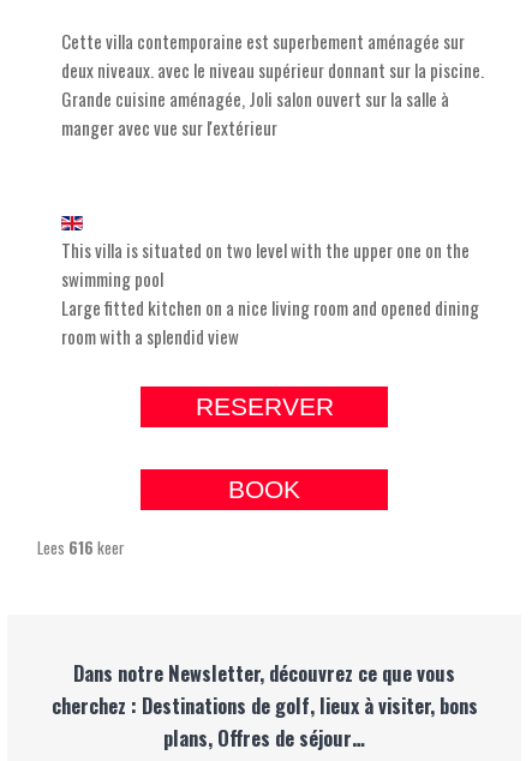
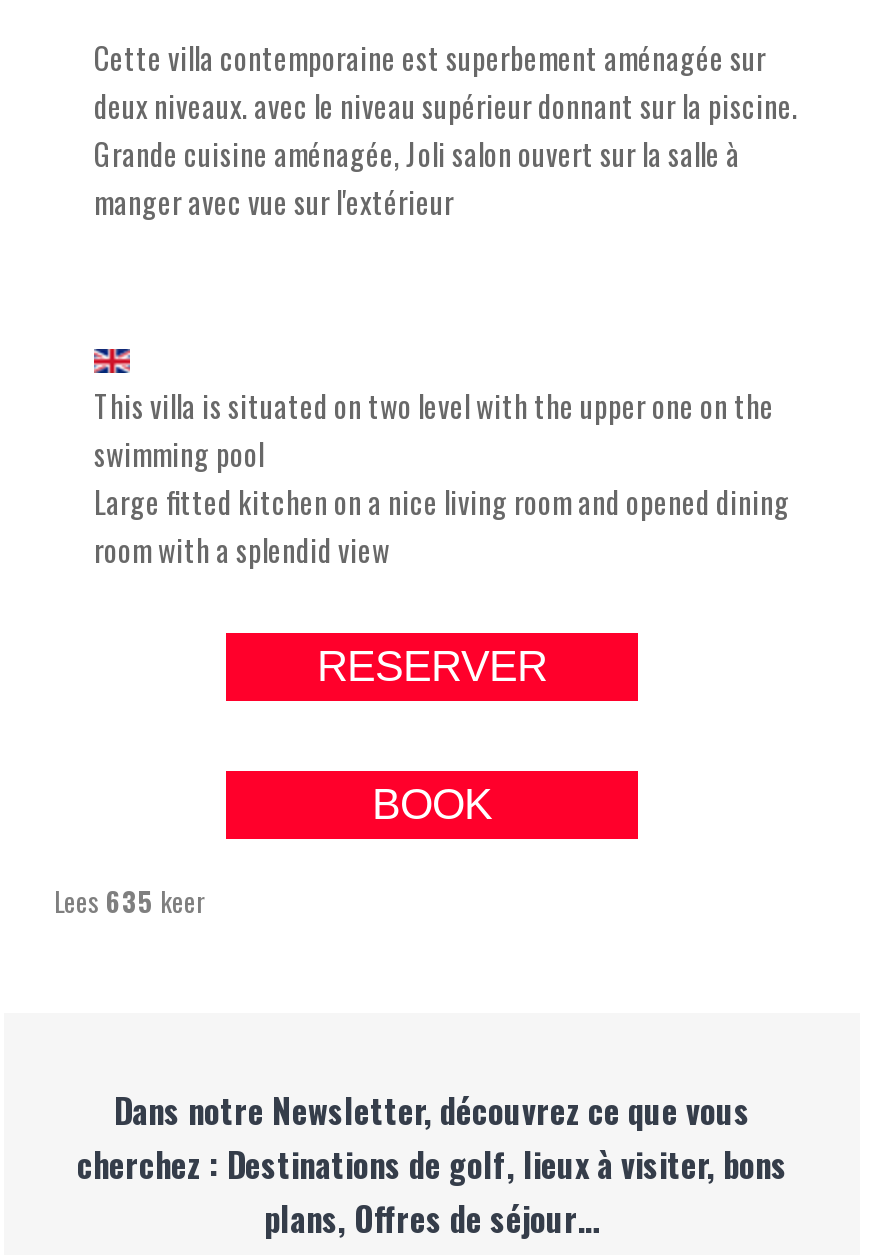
[37,535,125,559] Lees 616 keer -> [54,880,206,920] Lees 635 keer

